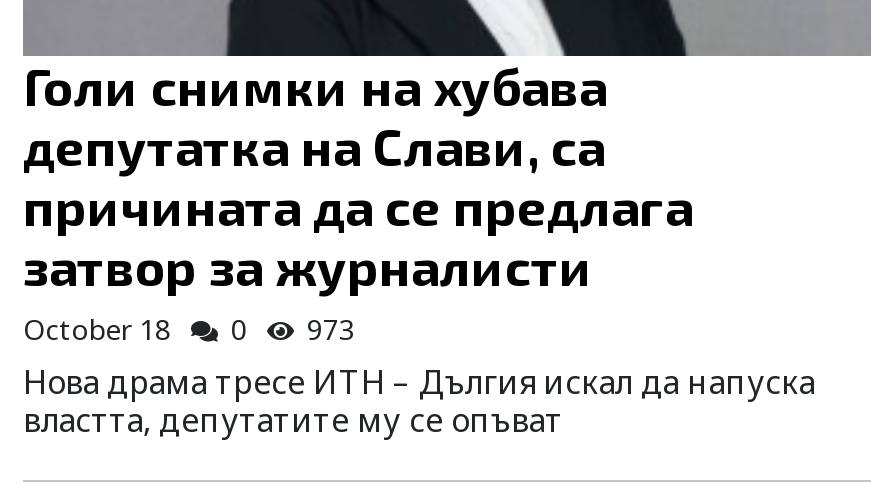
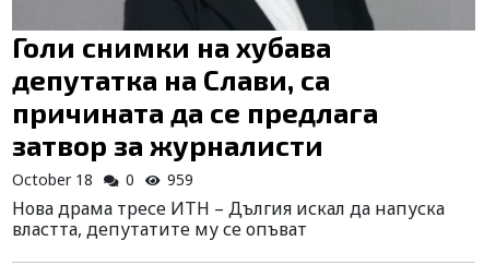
[23,310,355,348] October 18 0 973 -> [12,169,193,190] October 18 0 959

